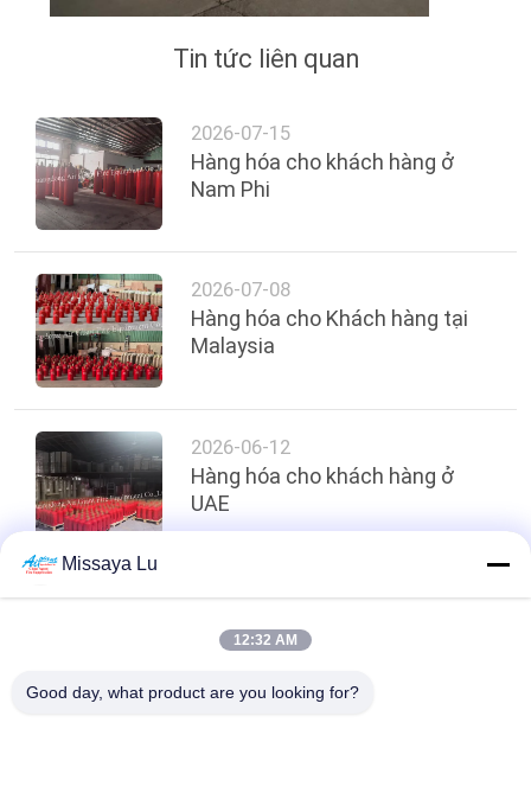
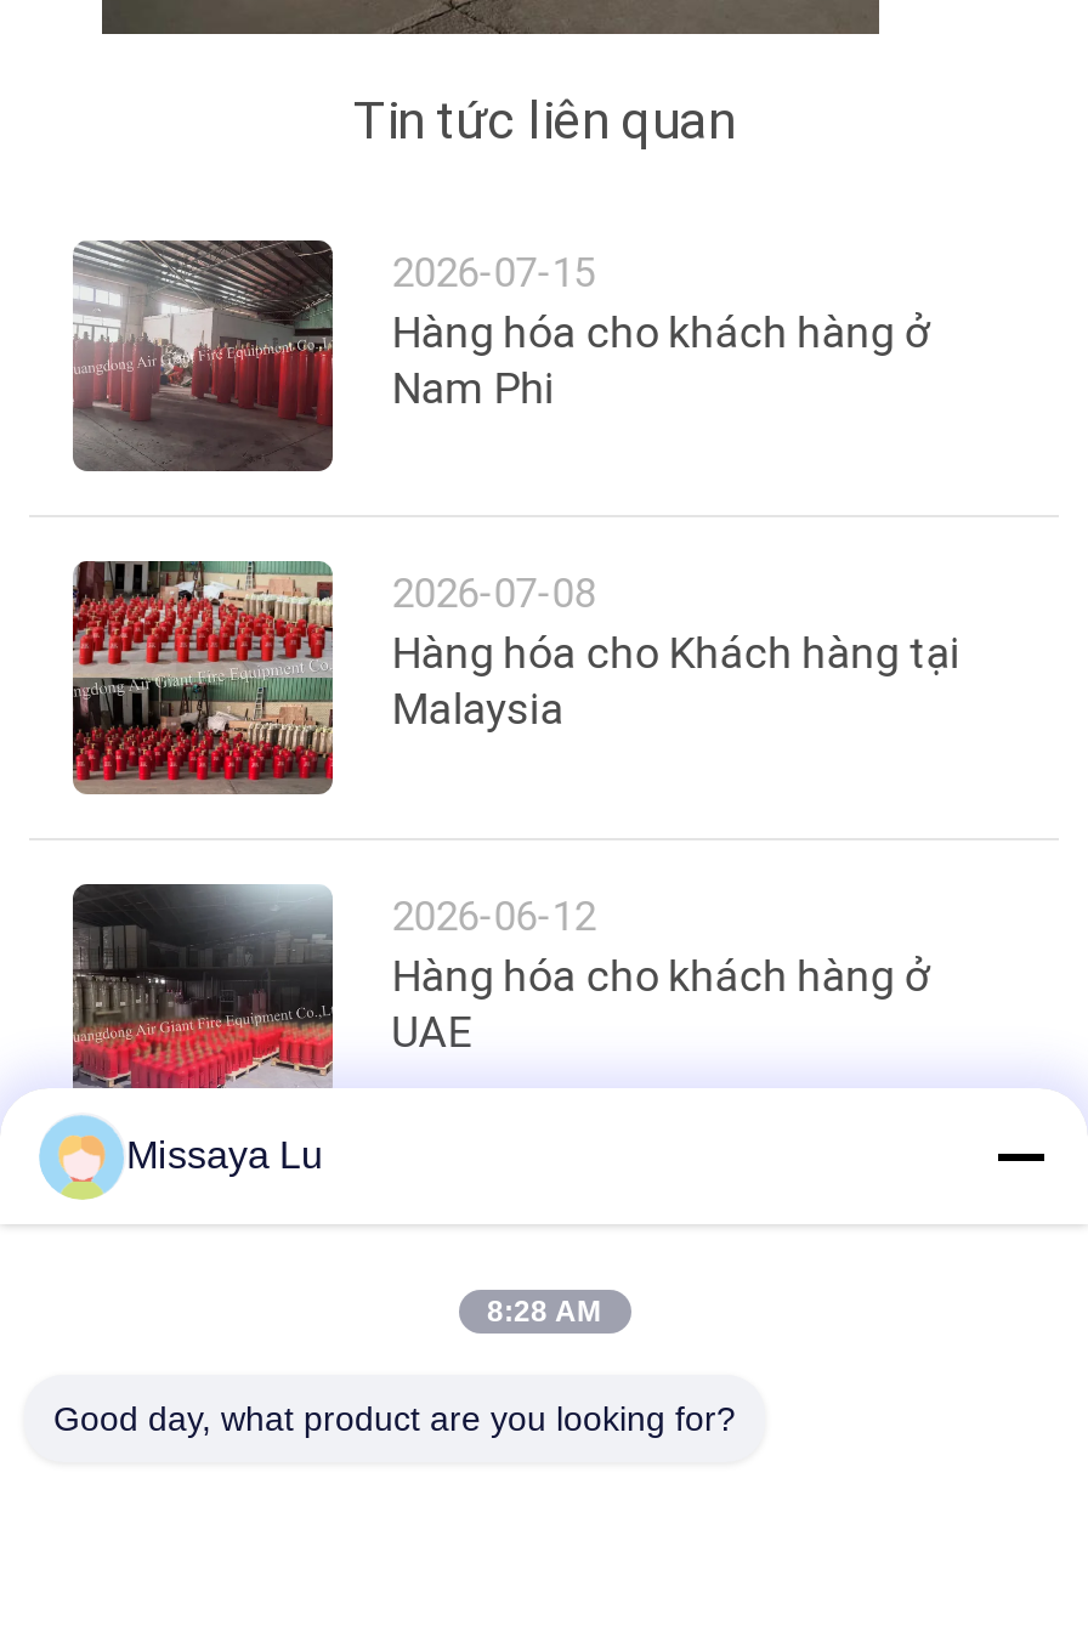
[20,545,58,586] [image] -> [39,1112,119,1202] [image]
[233,632,298,648] 12:32 AM -> [487,1295,601,1329] 8:28 AM

